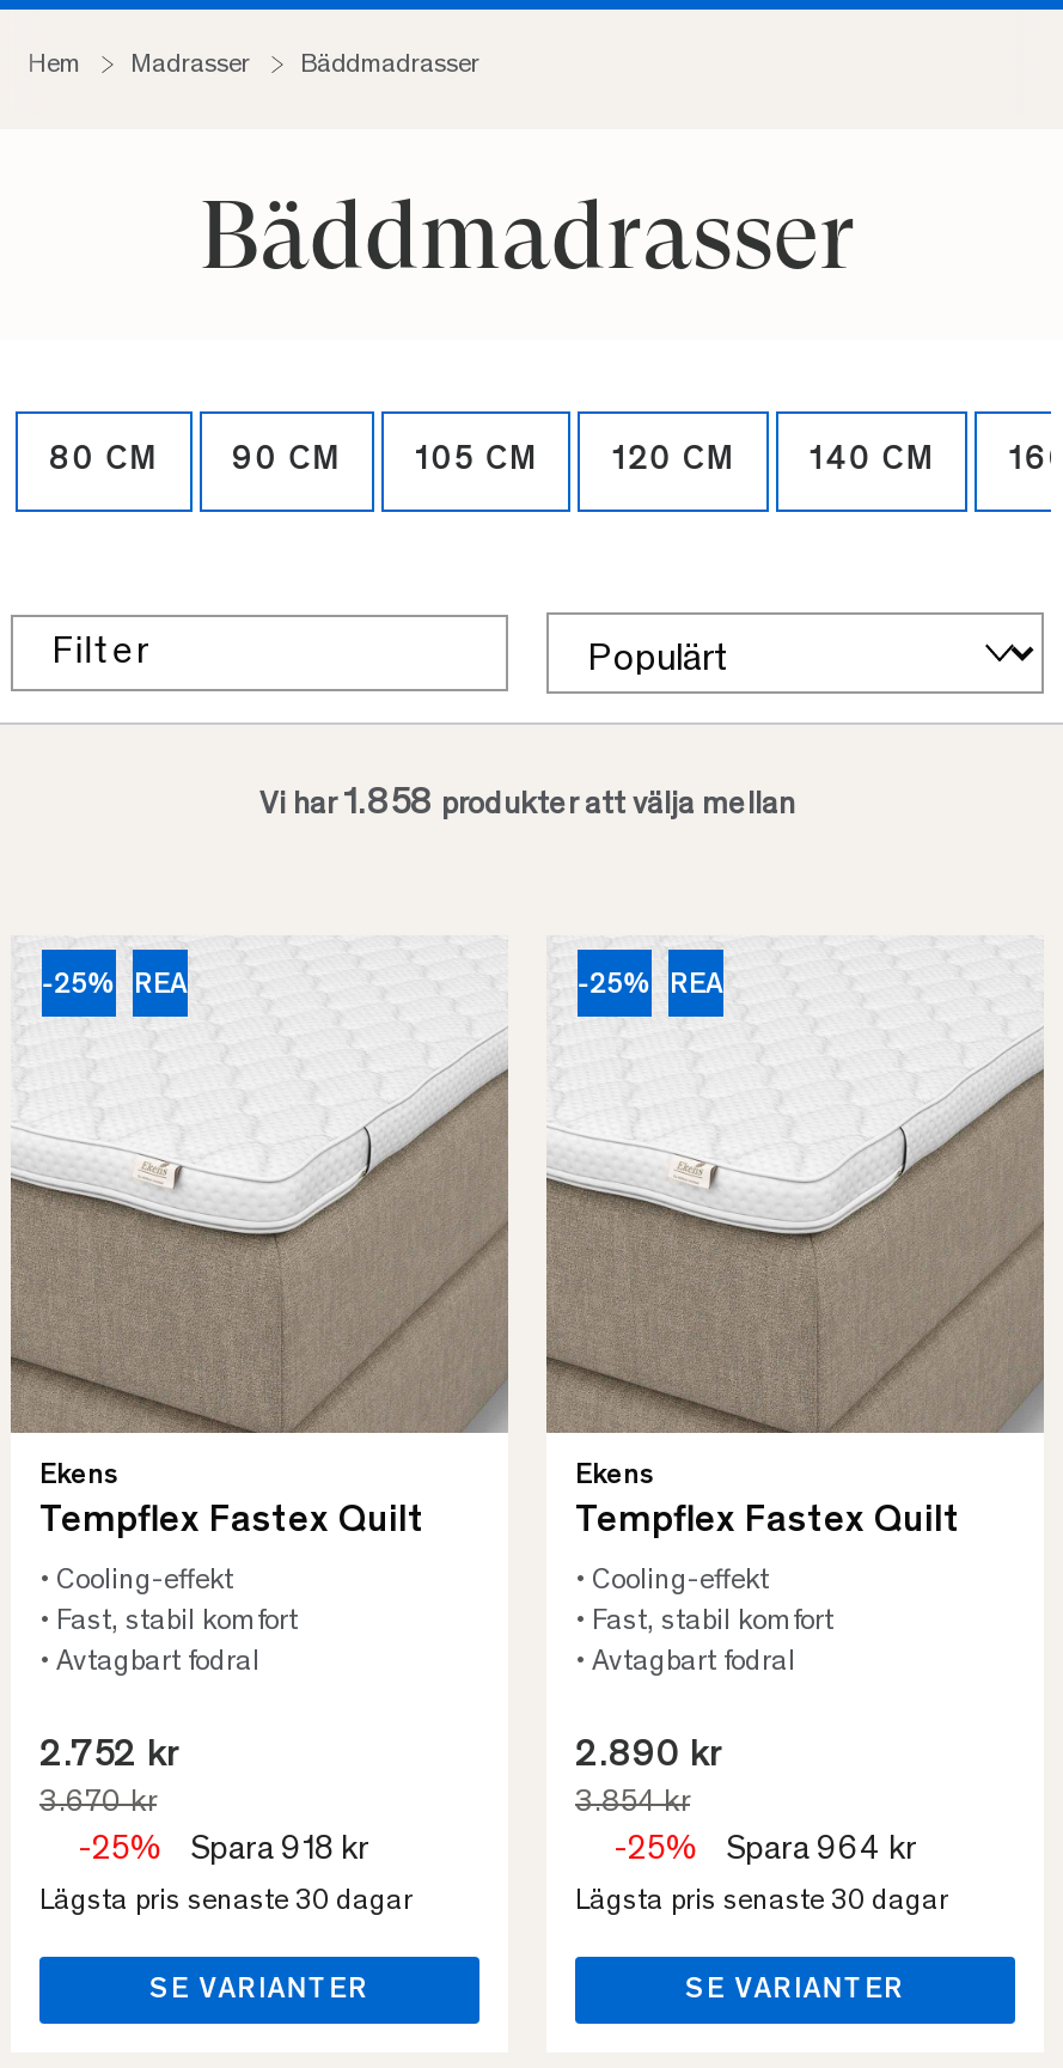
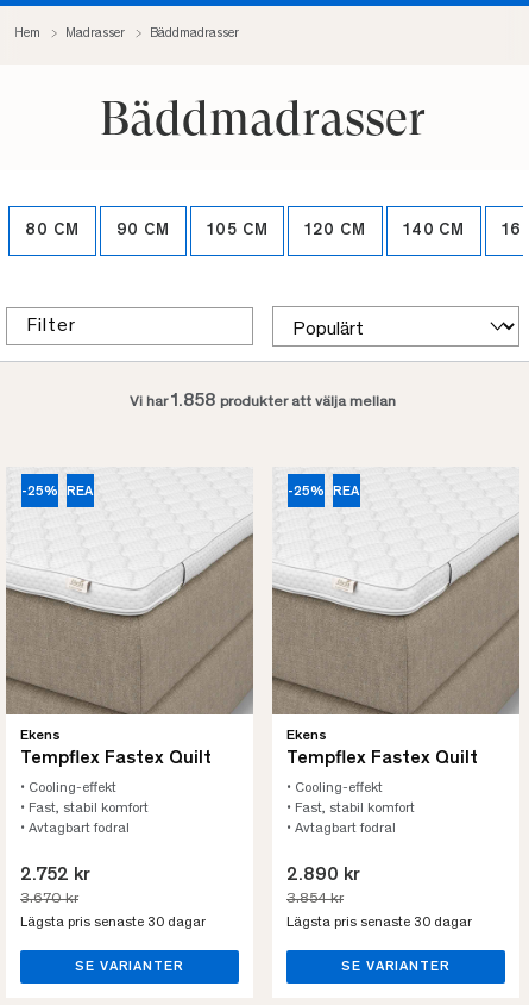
[78,1835,369,1868] -25% | Spara 918 kr -> none
[613,1835,917,1868] -25% | Spara 964 kr -> none

